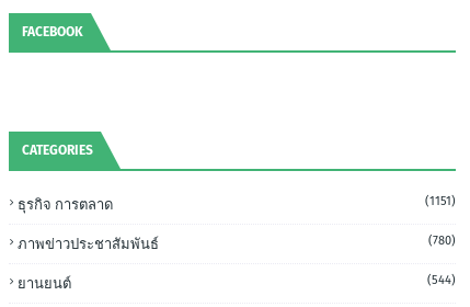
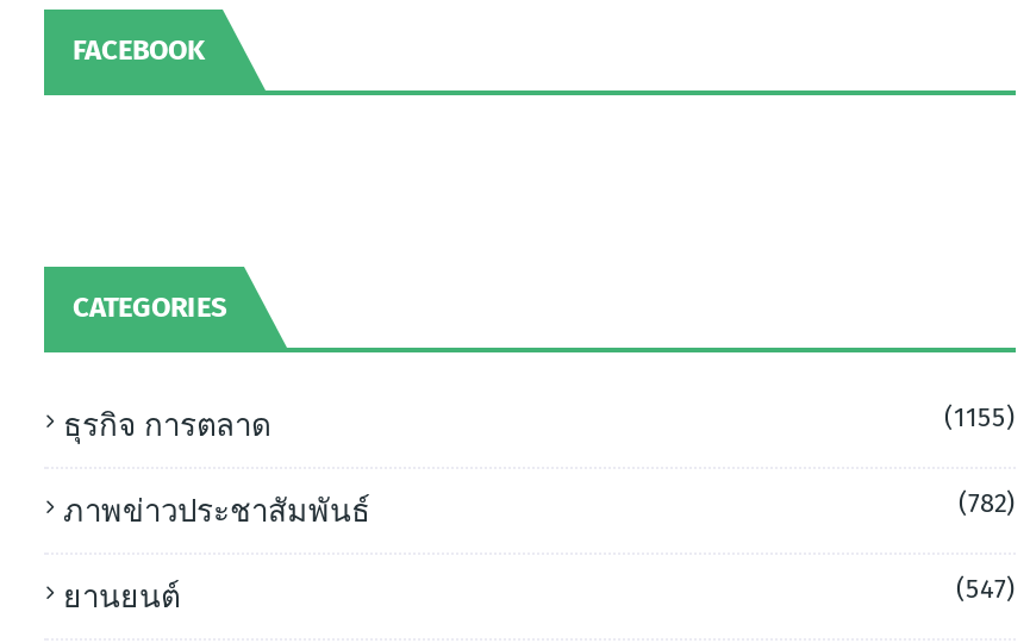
[425,194,456,209] (1151) -> [944,403,1016,434] (1155)
[428,234,456,248] (780) -> [959,489,1016,520] (782)
[427,273,456,287] (544) -> [956,574,1016,605] (547)

